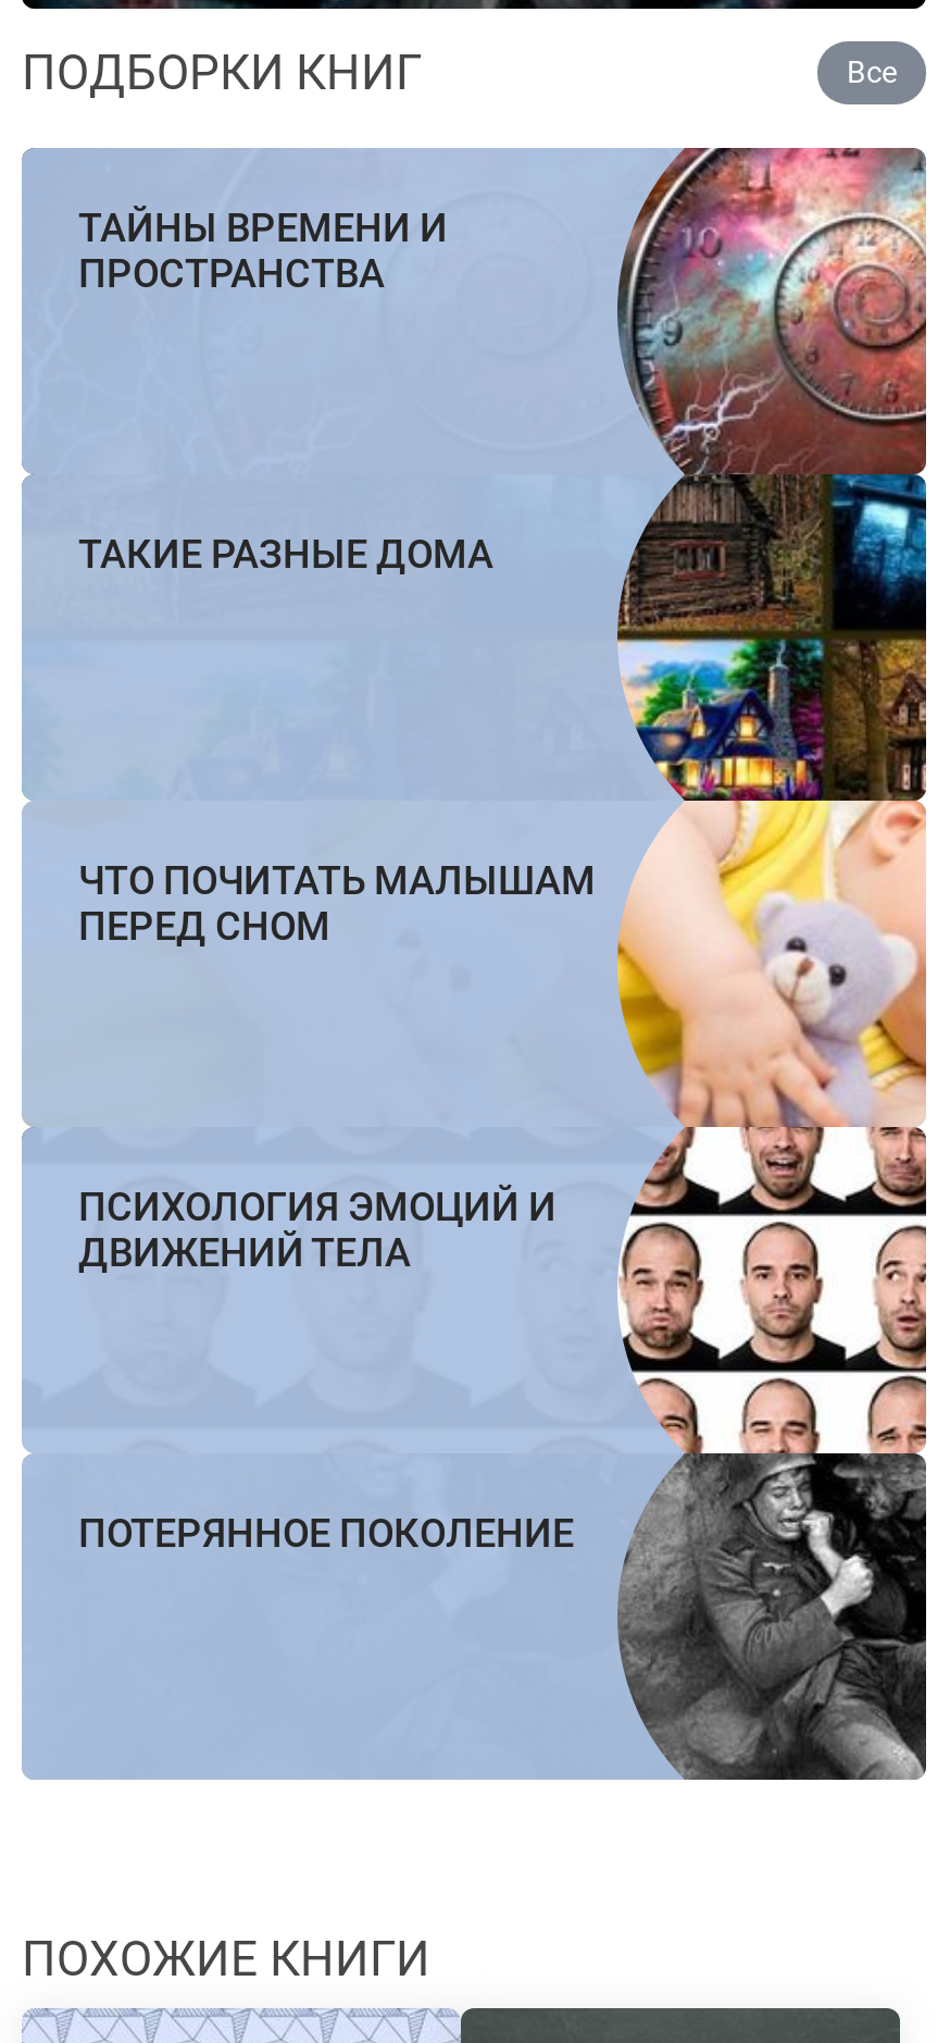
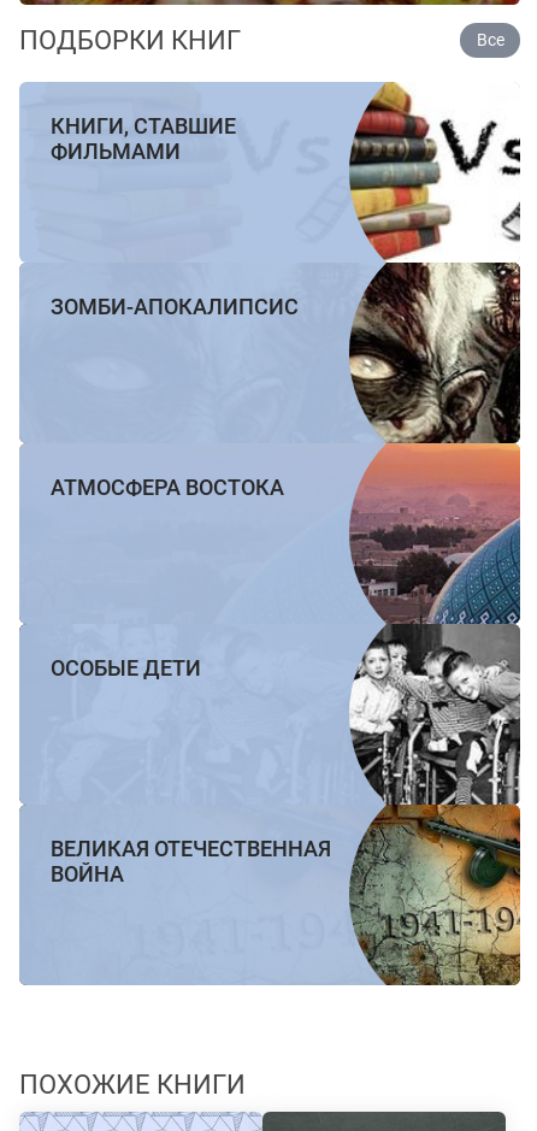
[78,146,928,1780] [image] | ПОТЕРЯННОЕ ПОКОЛЕНИЕ -> [51,81,521,985] [image] | ВЕЛИКАЯ ОТЕЧЕСТВЕННАЯ | ВОЙНА
[78,206,448,297] ТАЙНЫ ВРЕМЕНИ И | ПРОСТРАНСТВА -> [51,114,236,164] КНИГИ, СТАВШИЕ | ФИЛЬМАМИ
[78,532,493,578] ТАКИЕ РАЗНЫЕ ДОМА -> [51,294,299,320] ЗОМБИ-АПОКАЛИПСИС
[78,858,596,950] ЧТО ПОЧИТАТЬ МАЛЫШАМ | ПЕРЕД СНОМ -> [51,475,284,500] АТМОСФЕРА ВОСТОКА
[78,1185,557,1276] ПСИХОЛОГИЯ ЭМОЦИЙ И | ДВИЖЕНИЙ ТЕЛА -> [51,656,201,681] ОСОБЫЕ ДЕТИ

